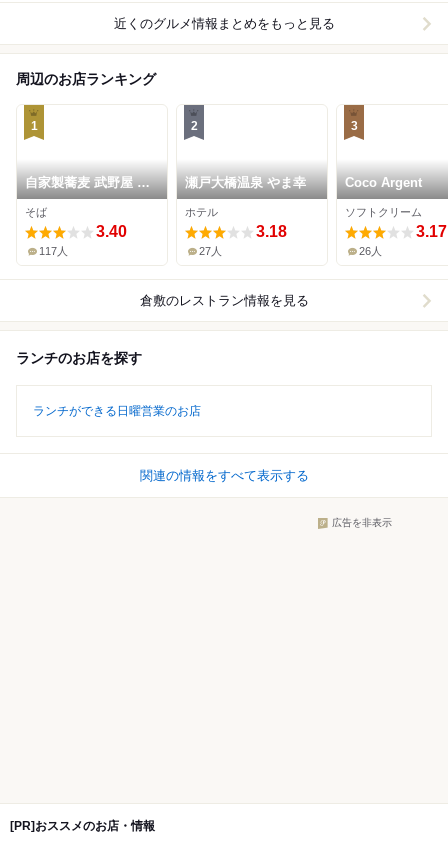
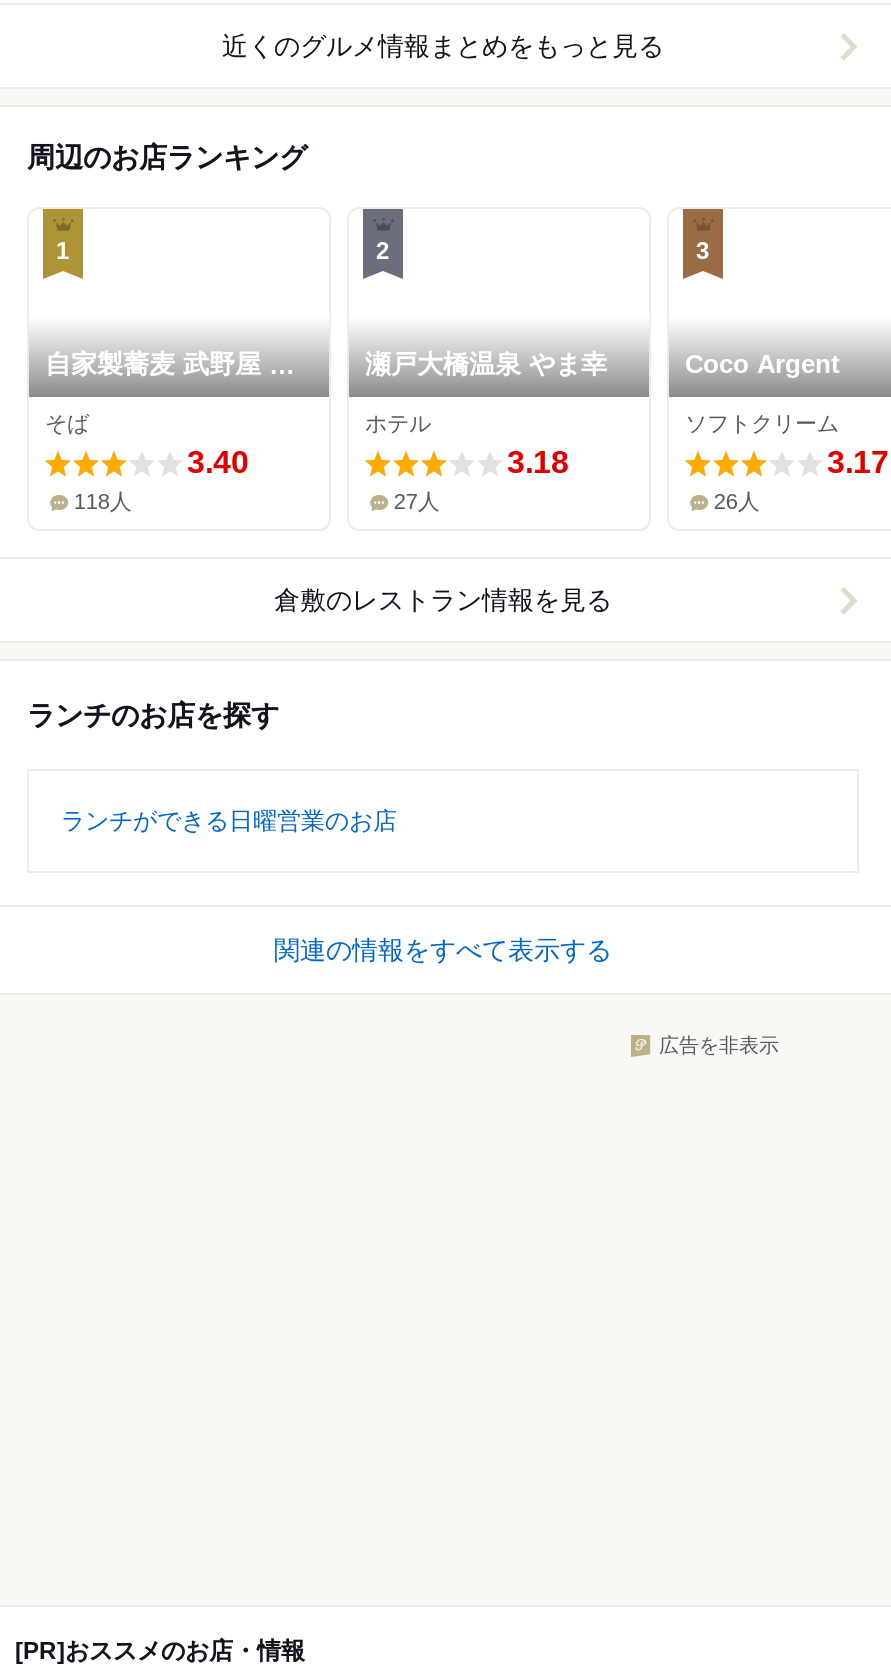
[39,245,68,257] 117人 -> [74,490,132,514] 118人

